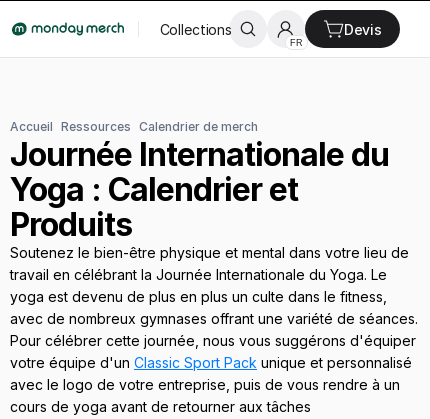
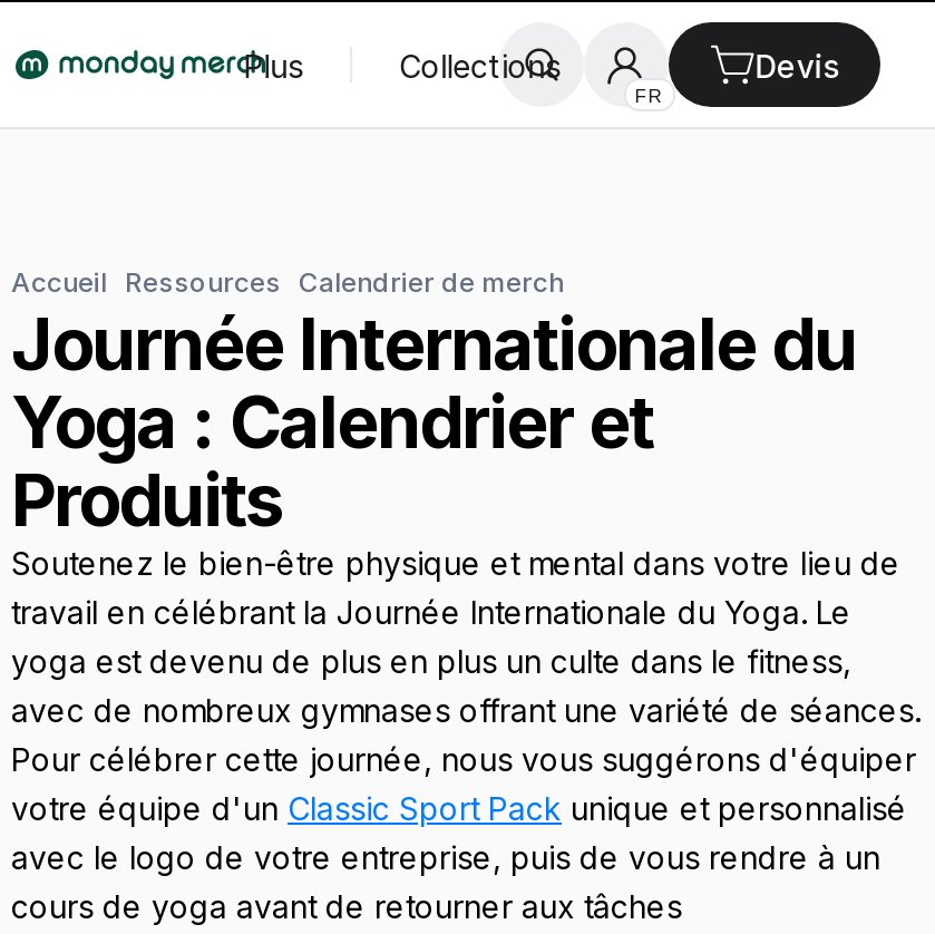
none -> [244,46,303,84] Plus

